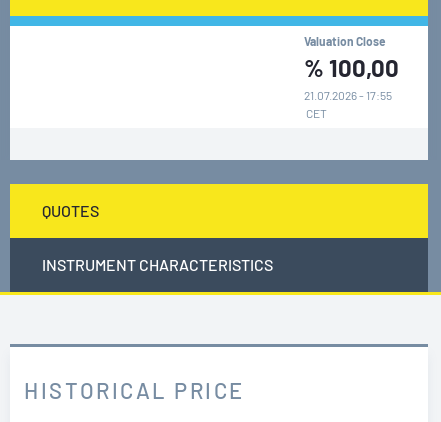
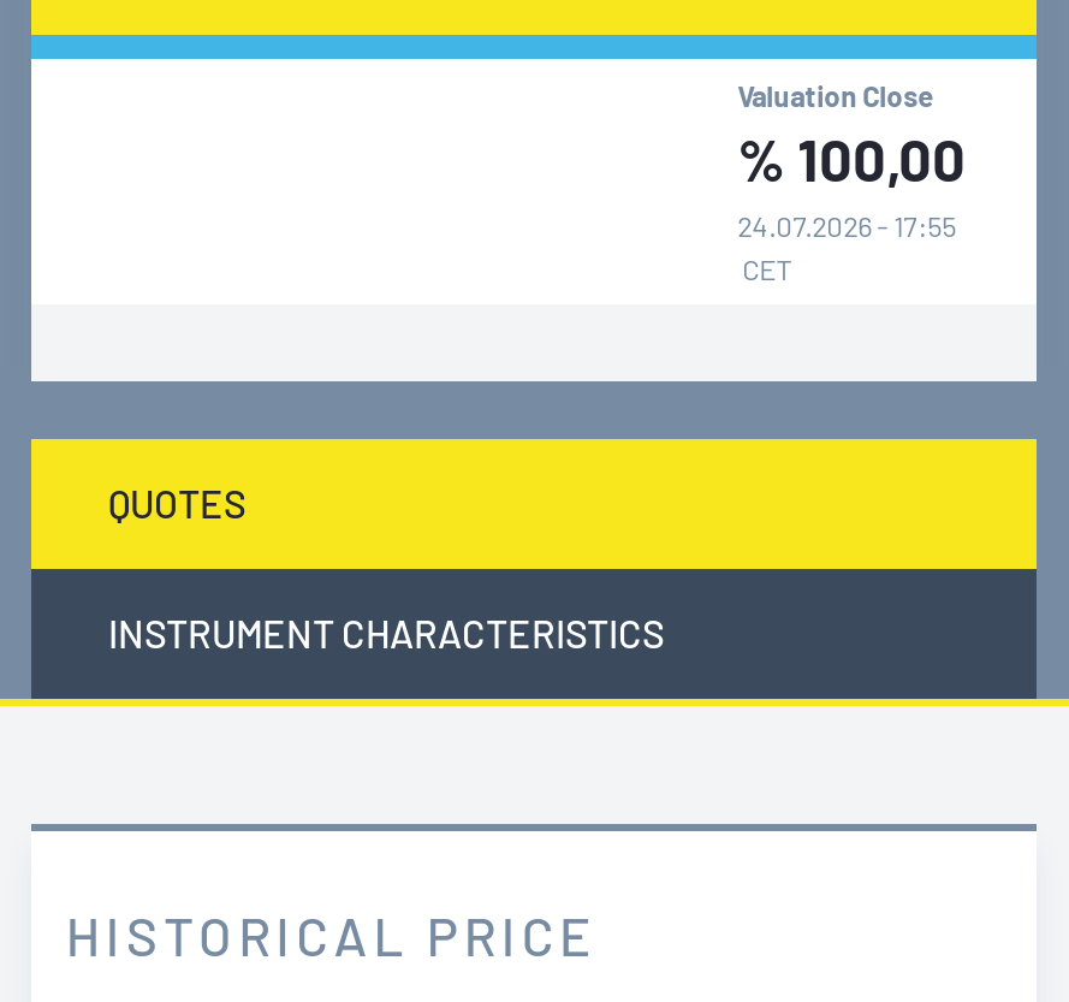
[304,88,392,102] 21.07.2026 - 17:55 -> [738,208,956,242] 24.07.2026 - 17:55

